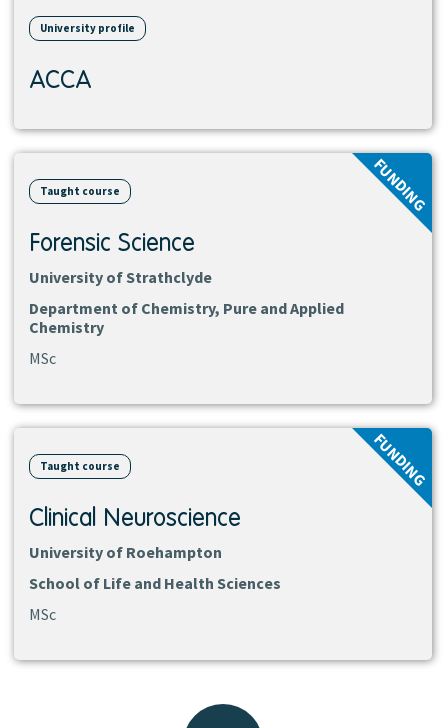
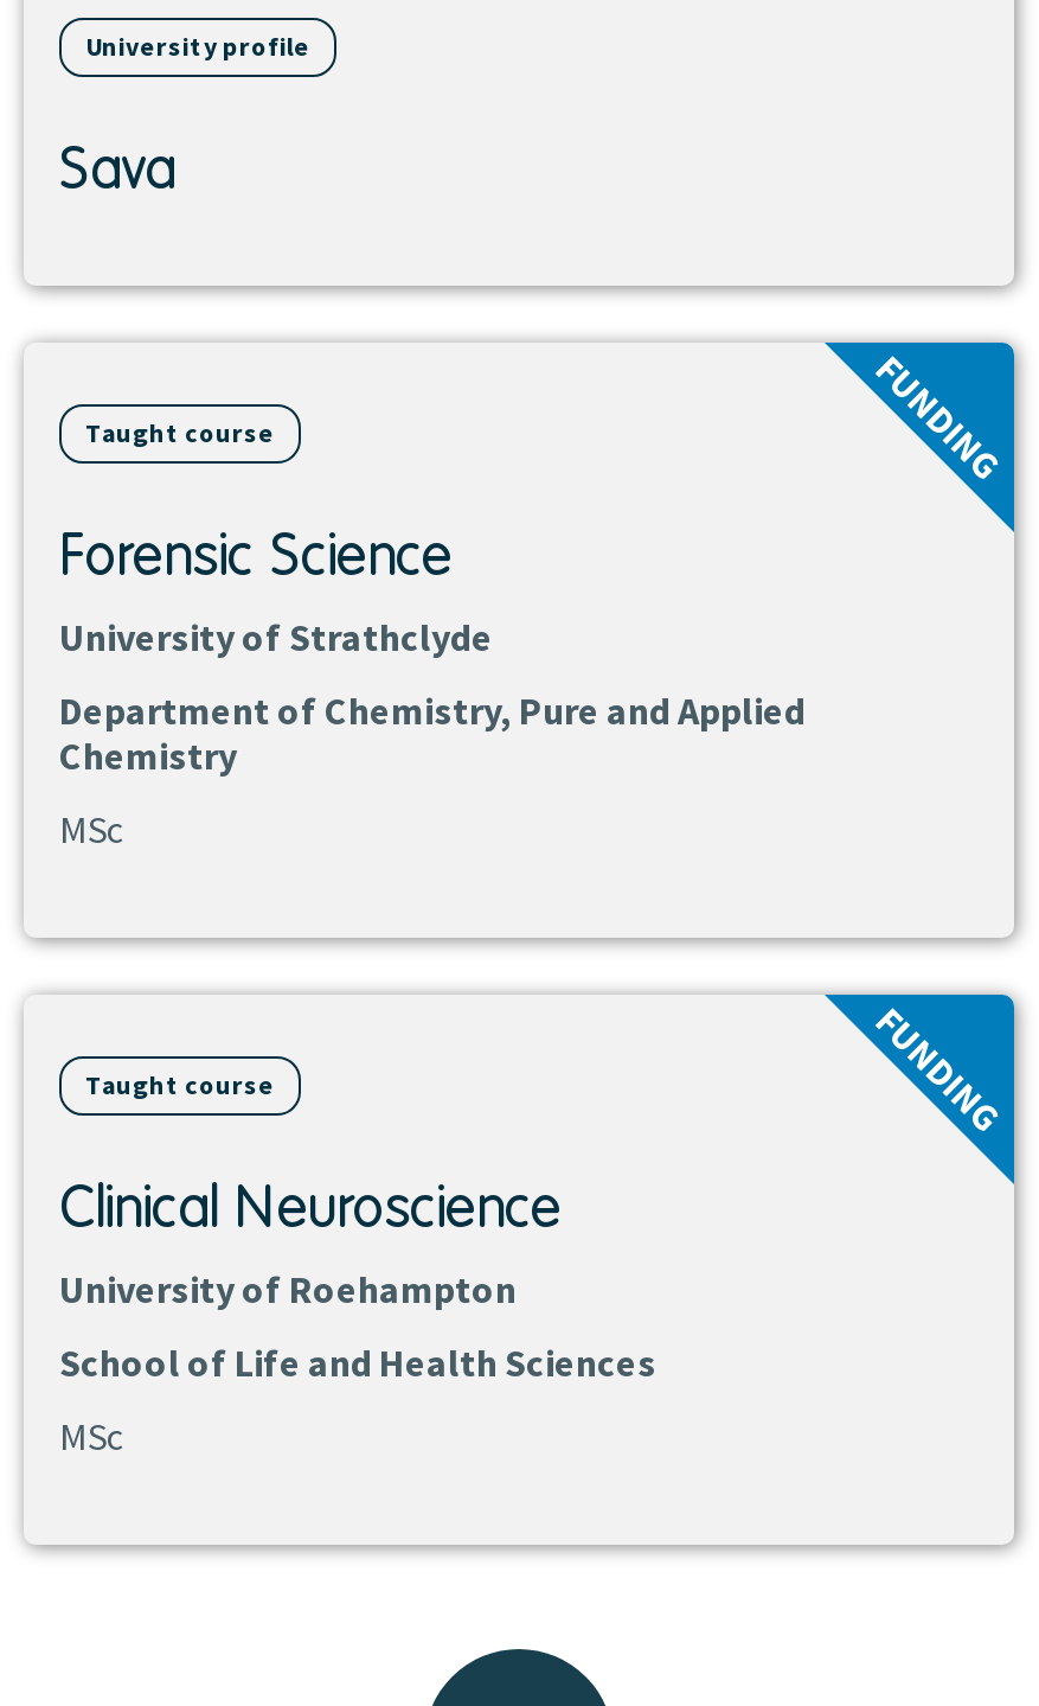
[29,64,92,93] ACCA -> [59,132,175,200] Sava

